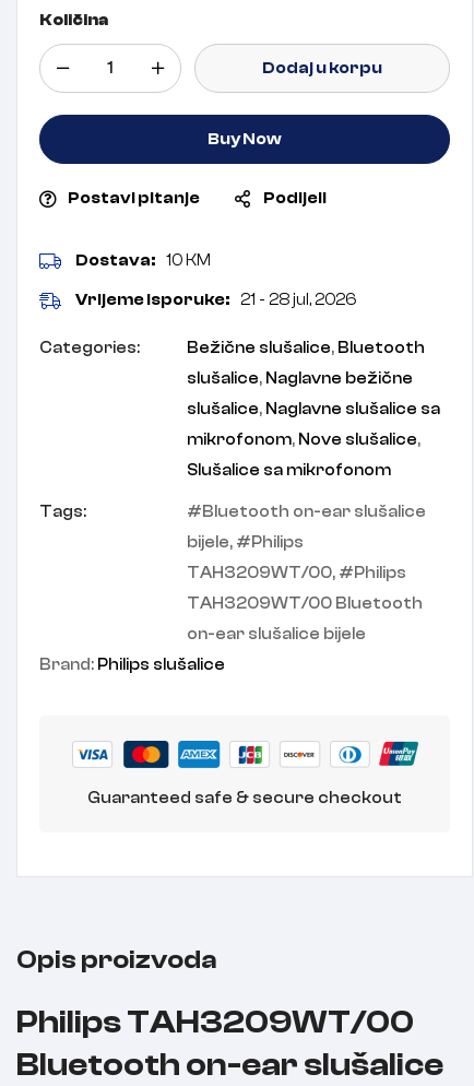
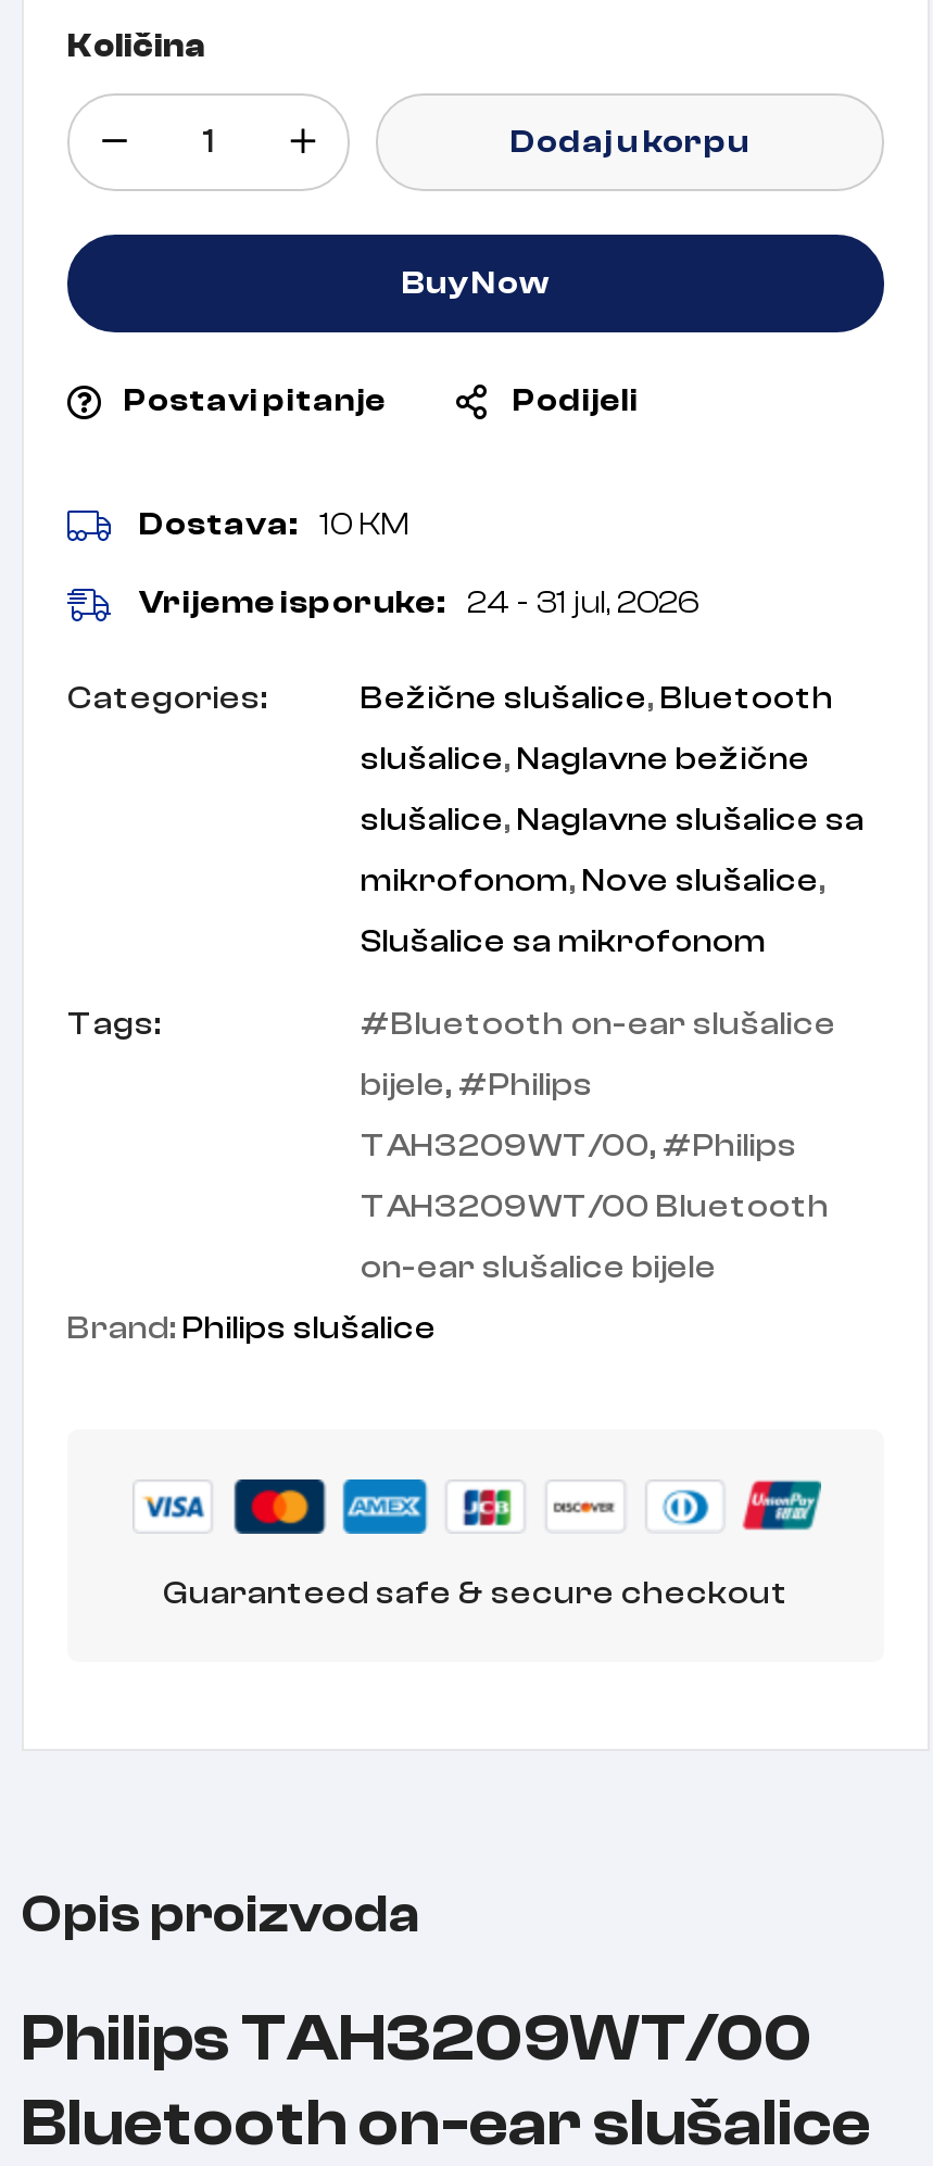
[75,290,357,309] Vrijeme isporuke: 21 - 28 jul, 2026 -> [139,584,702,621] Vrijeme isporuke: 24 - 31 jul, 2026

